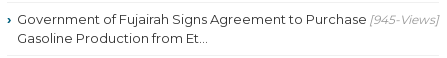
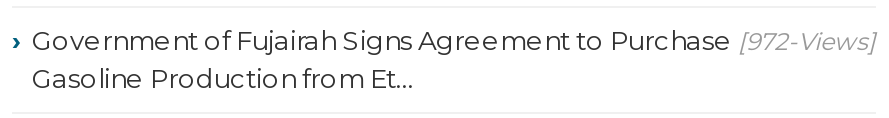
[17,11,439,27] Government of Fujairah Signs Agreement to Purchase [945-Views] -> [32,23,876,55] Government of Fujairah Signs Agreement to Purchase [972-Views]

